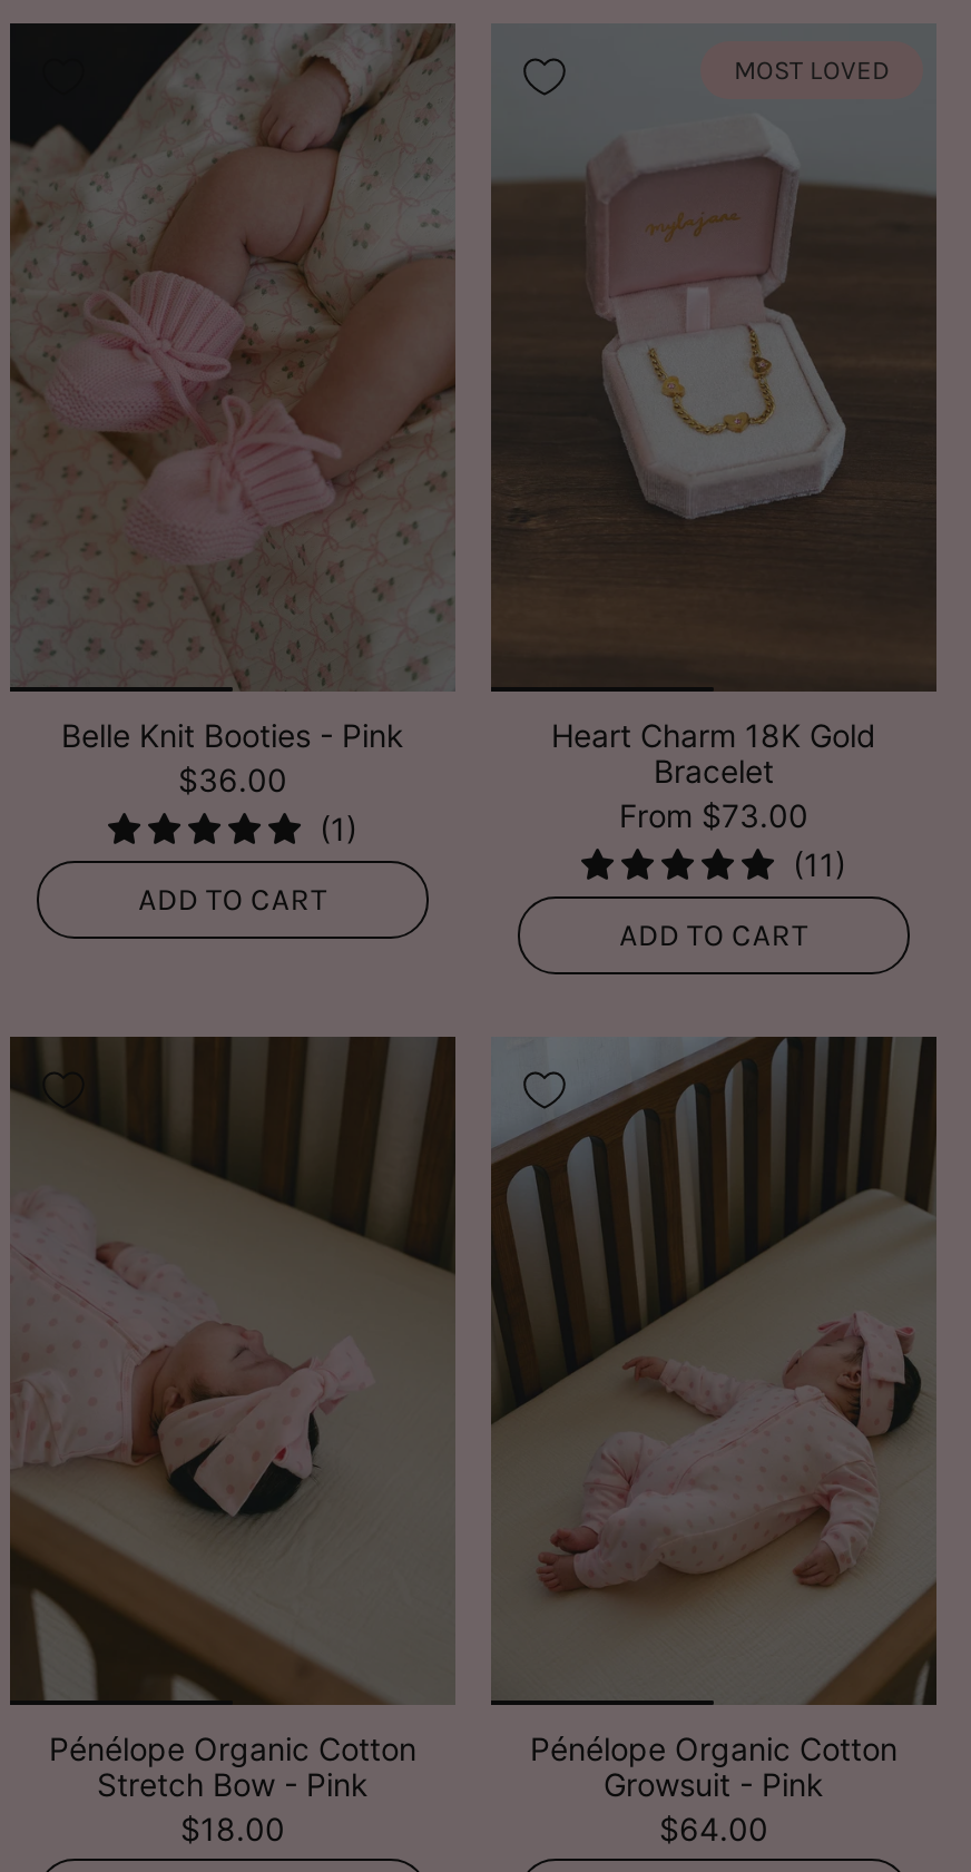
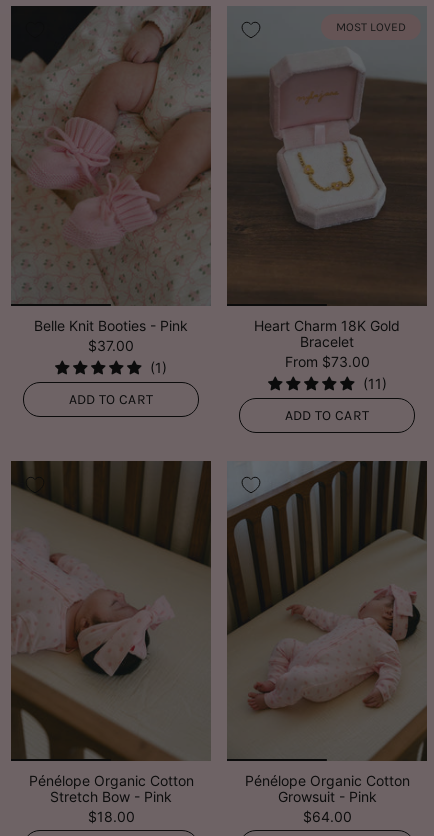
[178,761,287,798] $36.00 -> [88,337,134,354] $37.00

